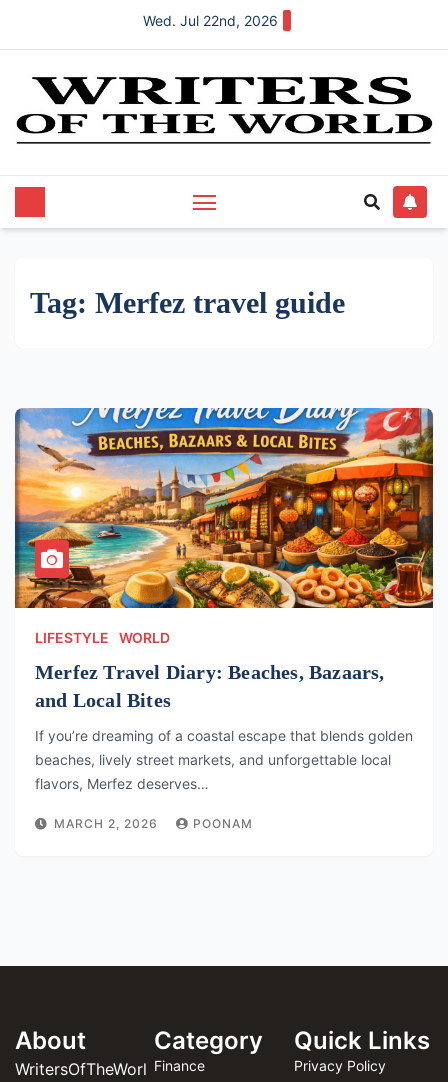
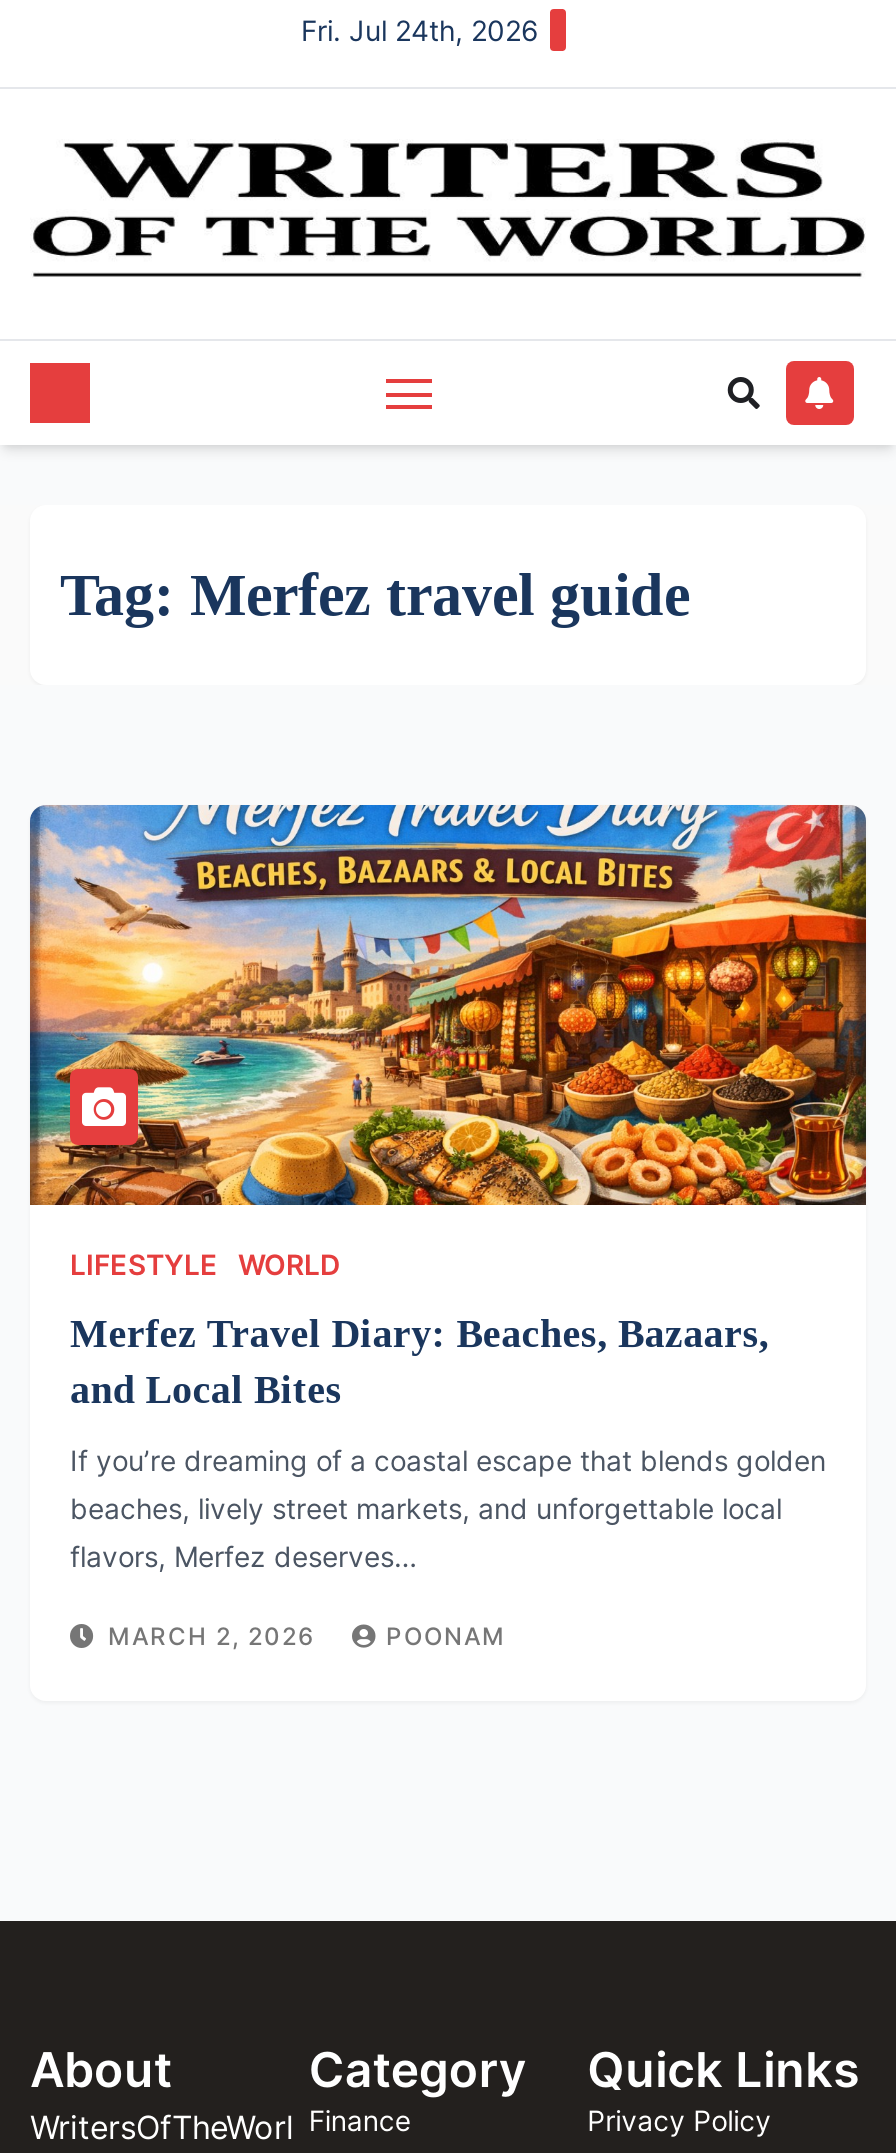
[142,12,277,29] Wed. Jul 22nd, 2026 -> [301,13,539,47] Fri. Jul 24th, 2026

